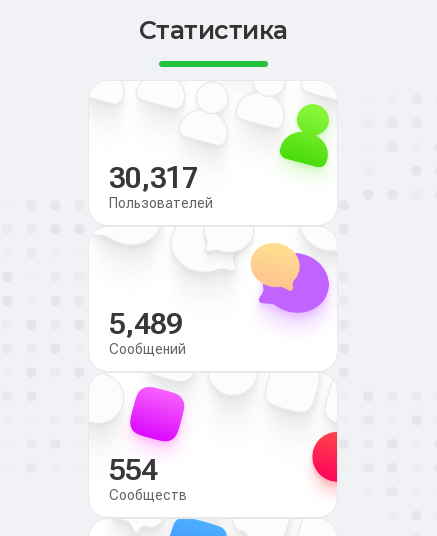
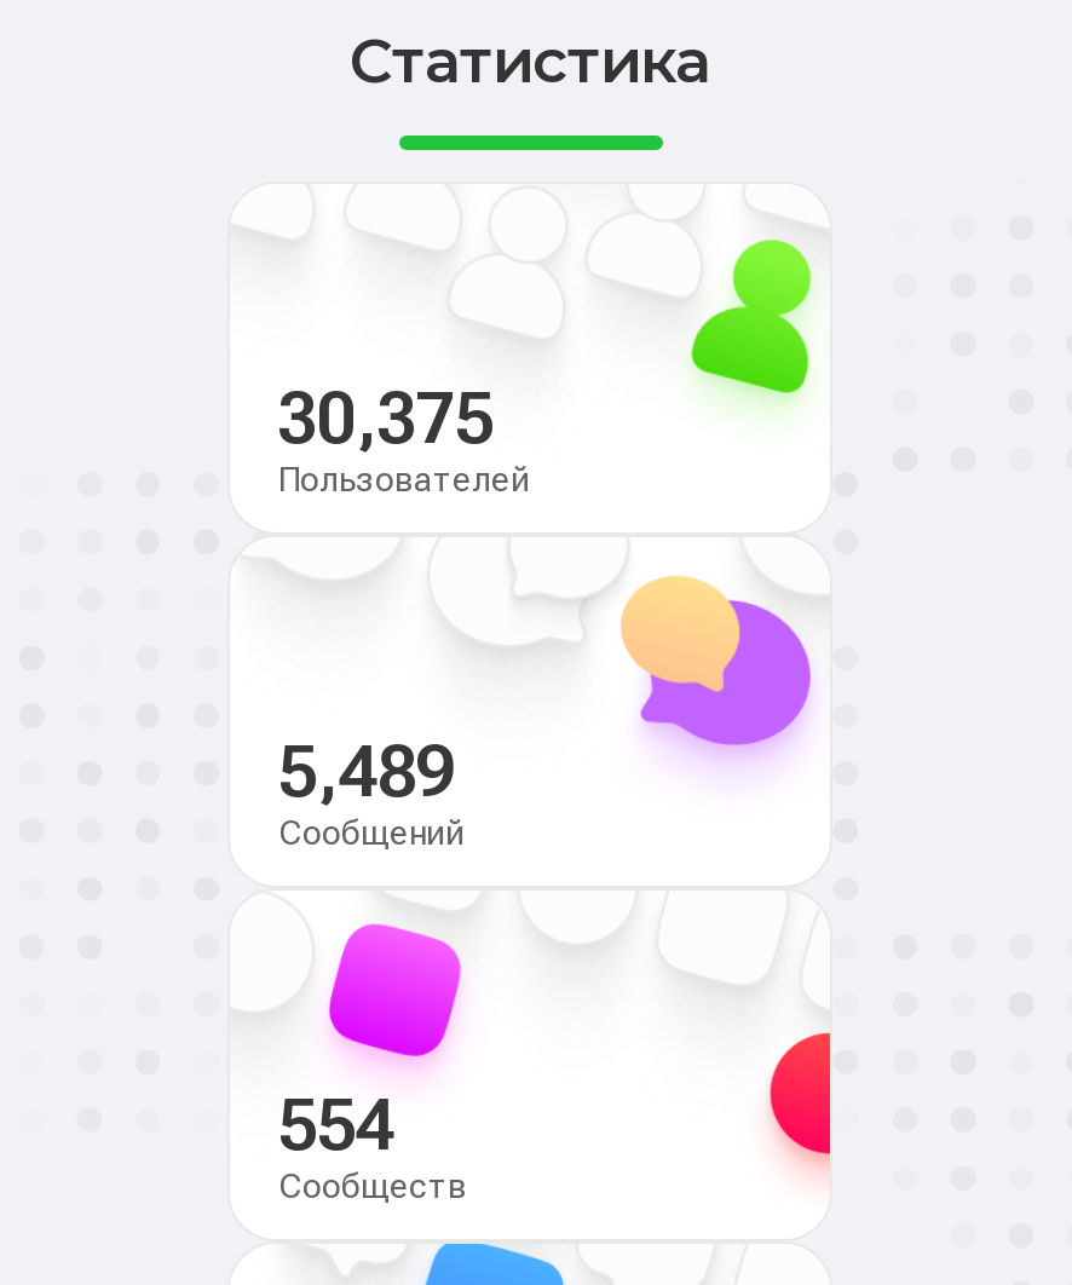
[109,160,198,195] 30,317 -> [278,375,494,460] 30,375

